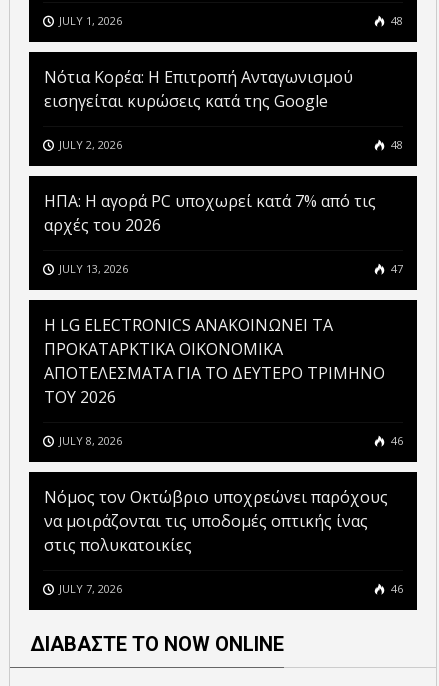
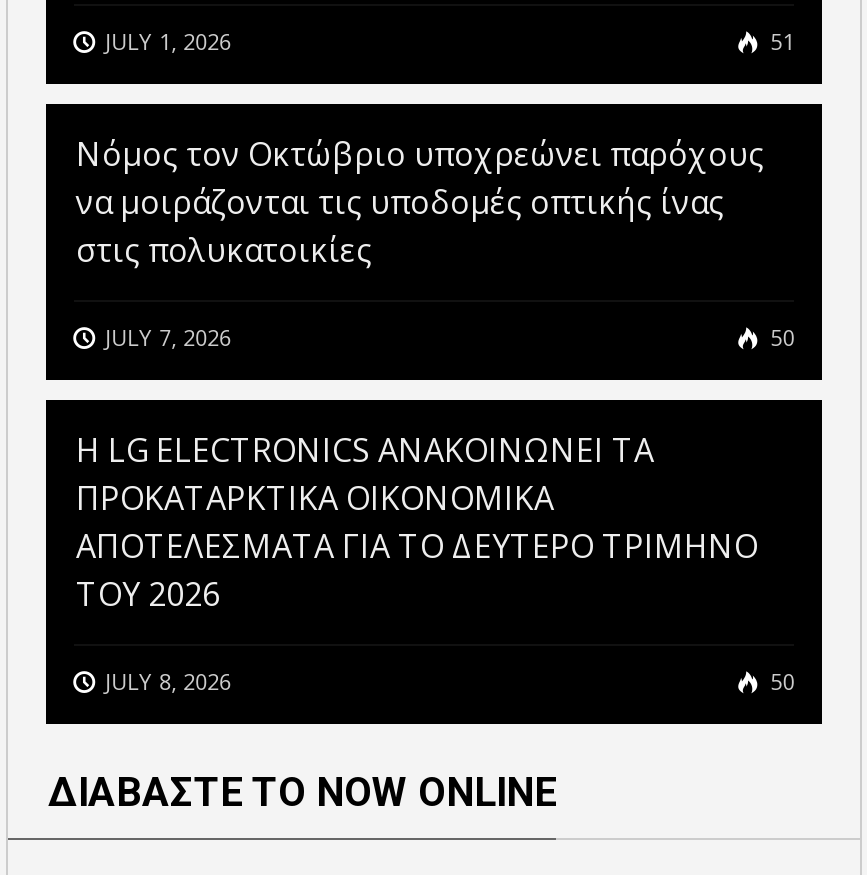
[44,13,403,276] 48 | Νότια Κορέα: Η Επιτροπή Ανταγωνισμού | εισηγείται κυρώσεις κατά της Google | JULY 2, 2026 | 48 | ΗΠΑ: Η αγορά PC υποχωρεί κατά 7% από τις | αρχές του 2026 | JULY 13, 2026 | 47 -> [765,26,795,352] 51 | 50
[388,433,403,596] 46 | 46 -> [765,666,795,696] 50
moved [44,486,388,596] -> [76,132,764,352]: Νόμος τον Οκτώβριο υποχρεώνει παρόχους | να μοιράζονται τις υποδομές οπτικής ίνας | στις πολυκατοικίες | JULY 7, 2026

